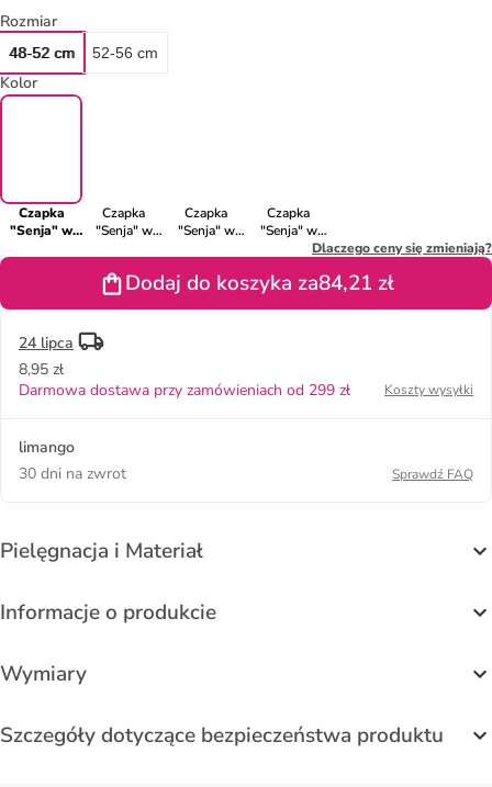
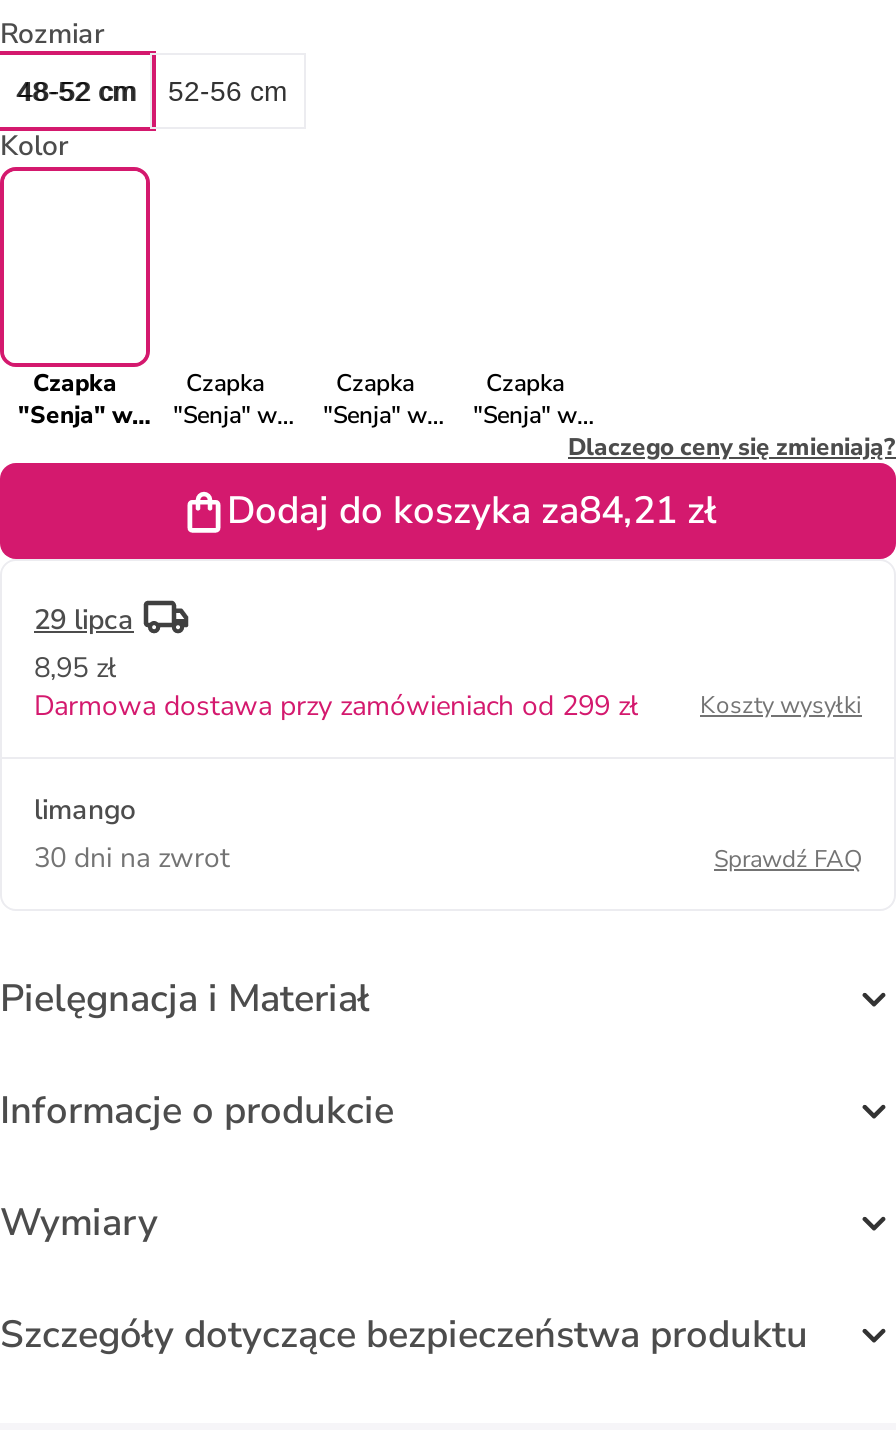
[19,332,74,353] 24 lipca -> [34,602,134,640] 29 lipca

